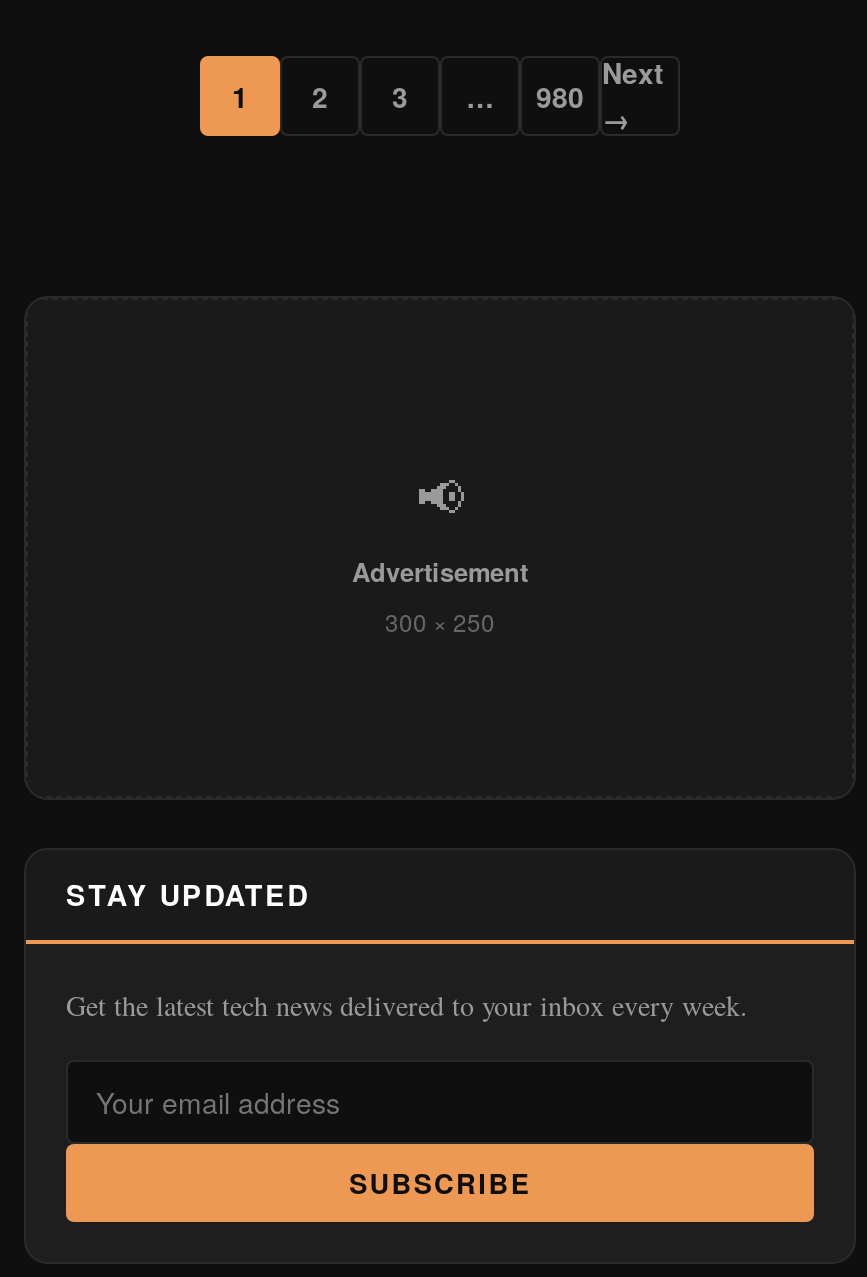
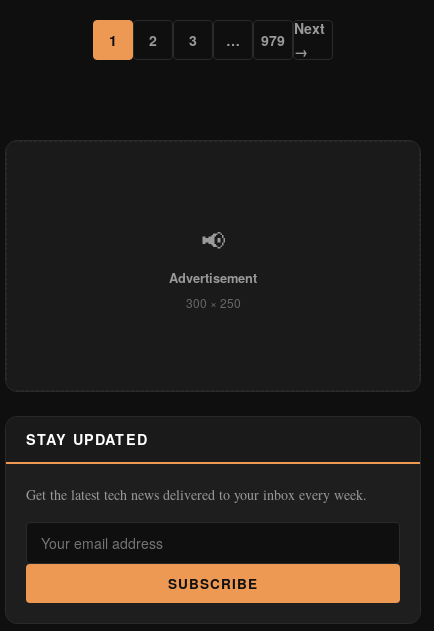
[536,75,584,115] 980 -> [261,29,285,49] 979

